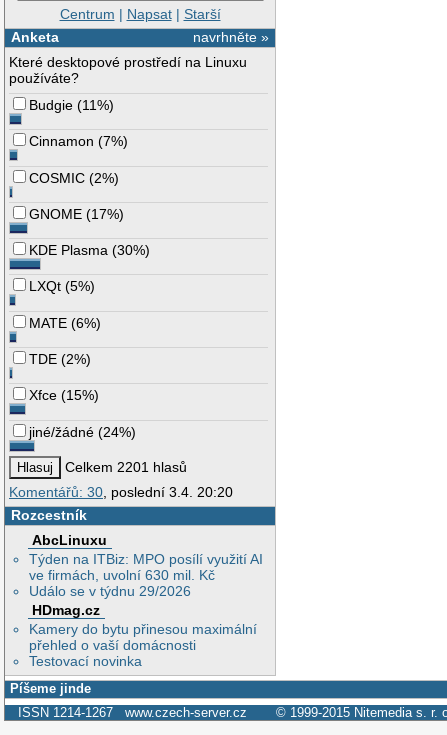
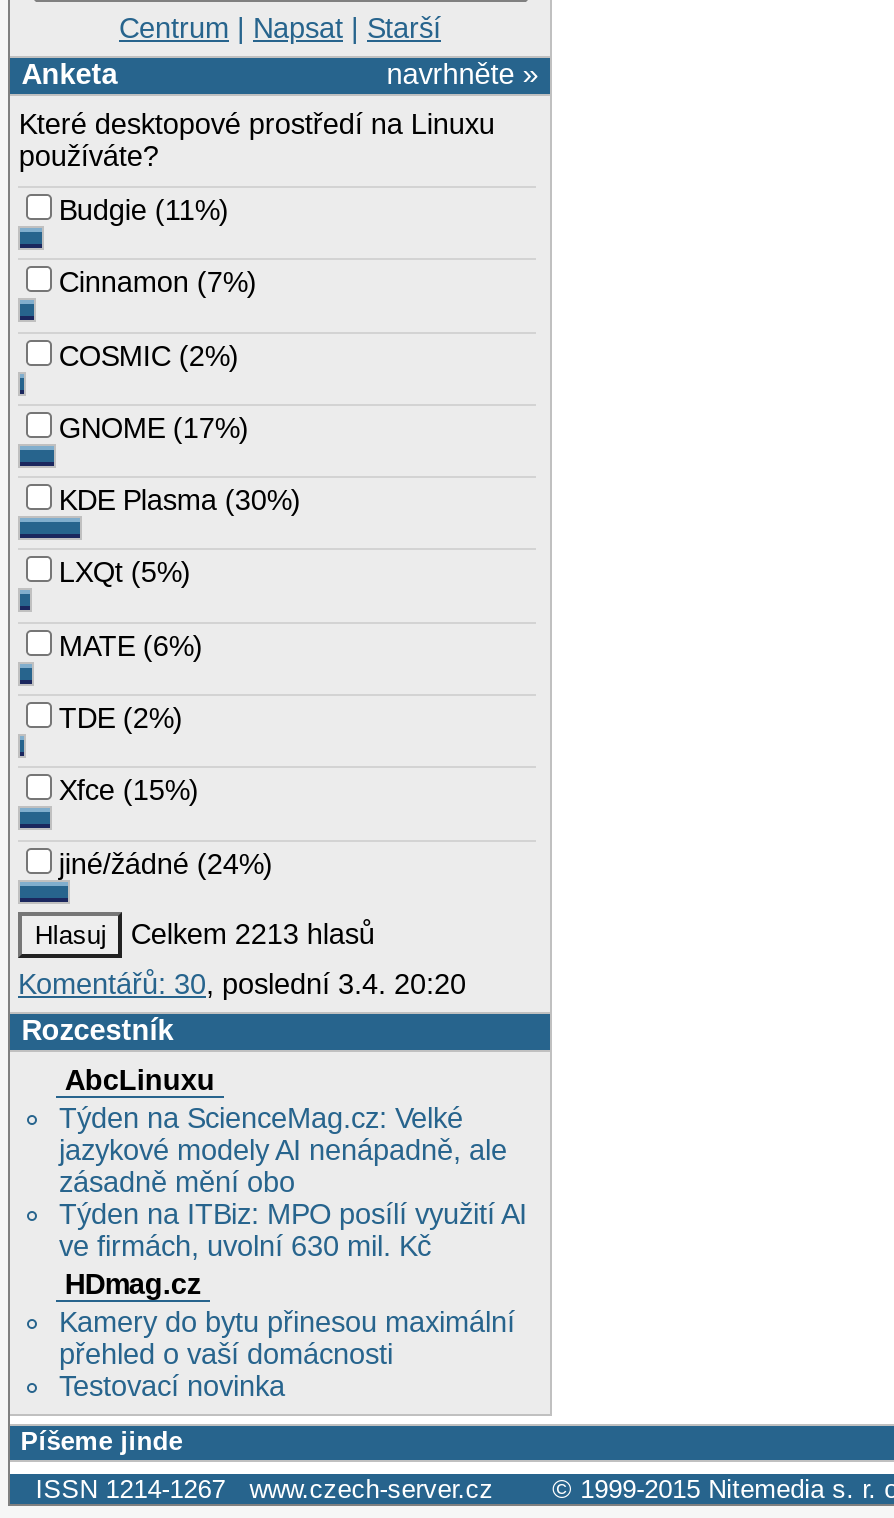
[61,459,187,475] Celkem 2201 hlasů -> [123,918,375,950] Celkem 2213 hlasů
none -> [59,1102,507,1198] Týden na ScienceMag.cz: Velké | jazykové modely AI nenápadně, ale | zásadně mění obo
moved [29,551,263,583] -> [59,1198,527,1262]: Týden na ITBiz: MPO posílí využití AI | ve firmách, uvolní 630 mil. Kč
[29,583,191,599] Událo se v týdnu 29/2026 -> none

